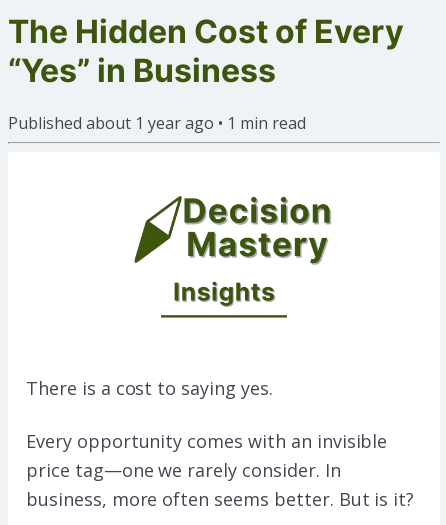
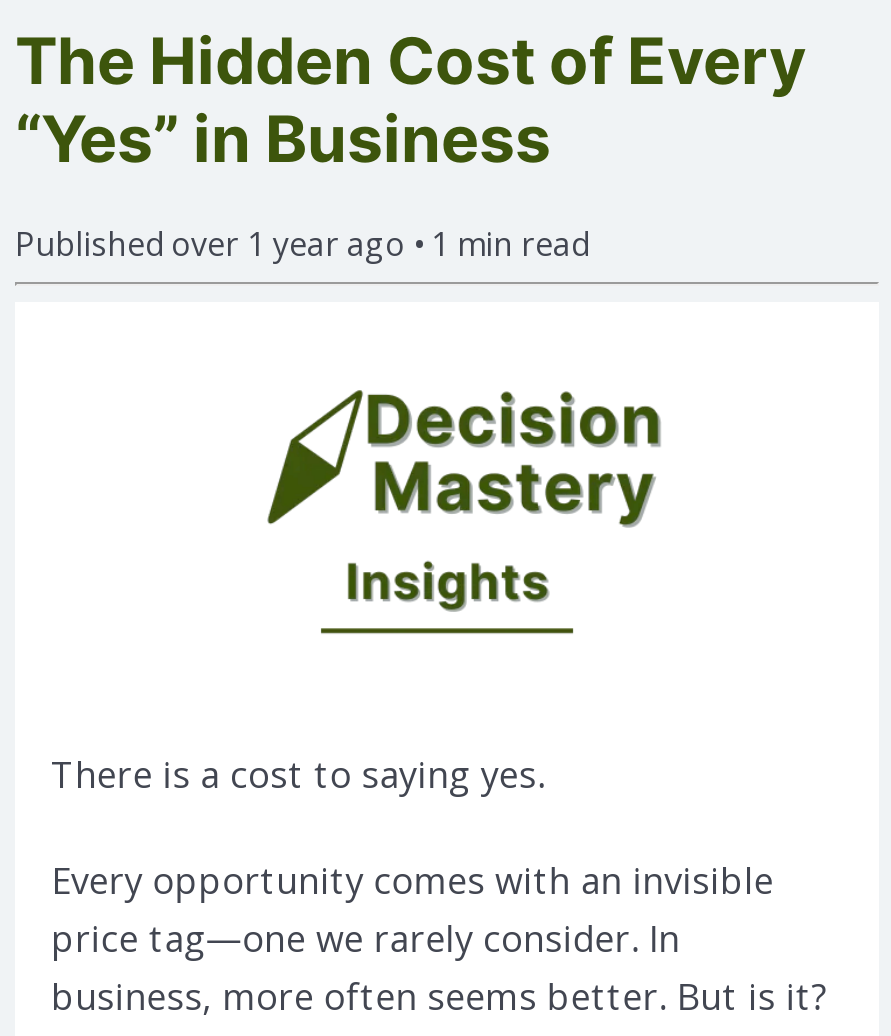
[8,112,306,134] Published about 1 year ago • 1 min read -> [15,222,589,266] Published over 1 year ago • 1 min read

